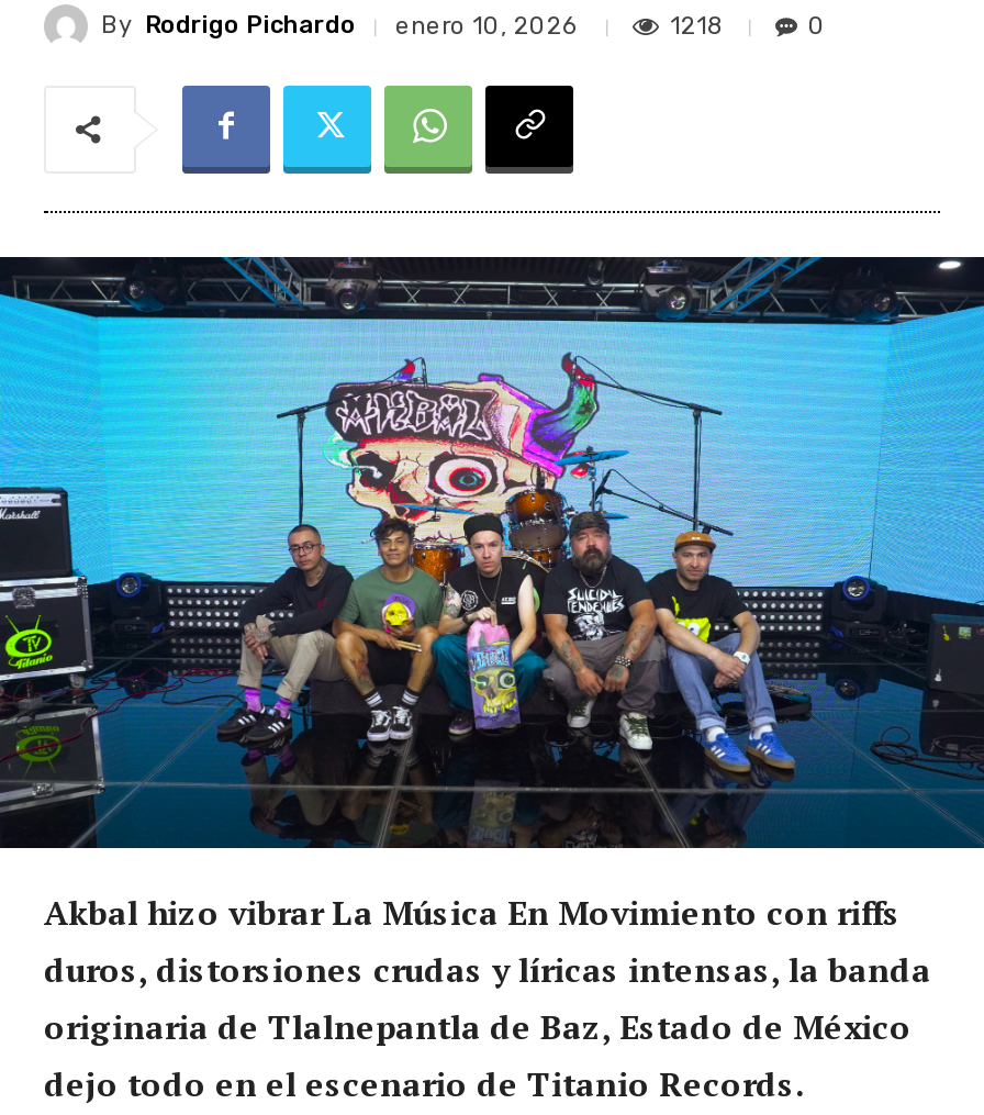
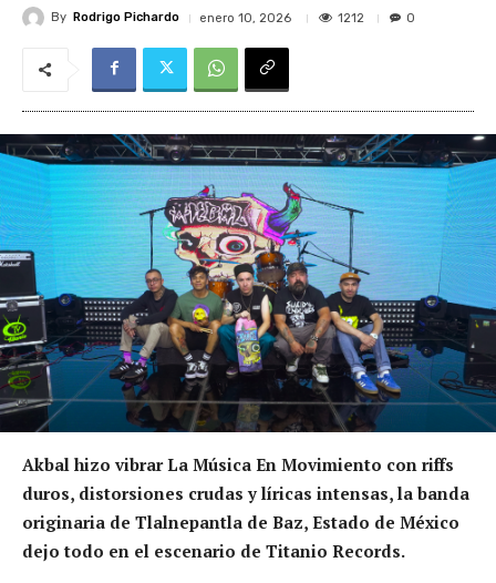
[670,12,725,40] 1218 -> [338,10,364,25] 1212

